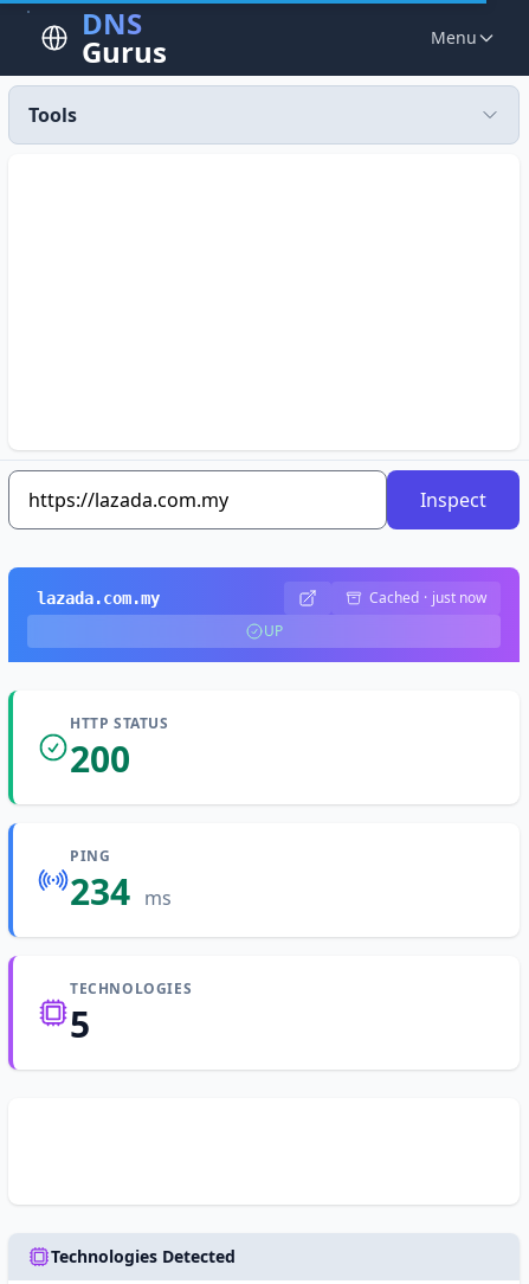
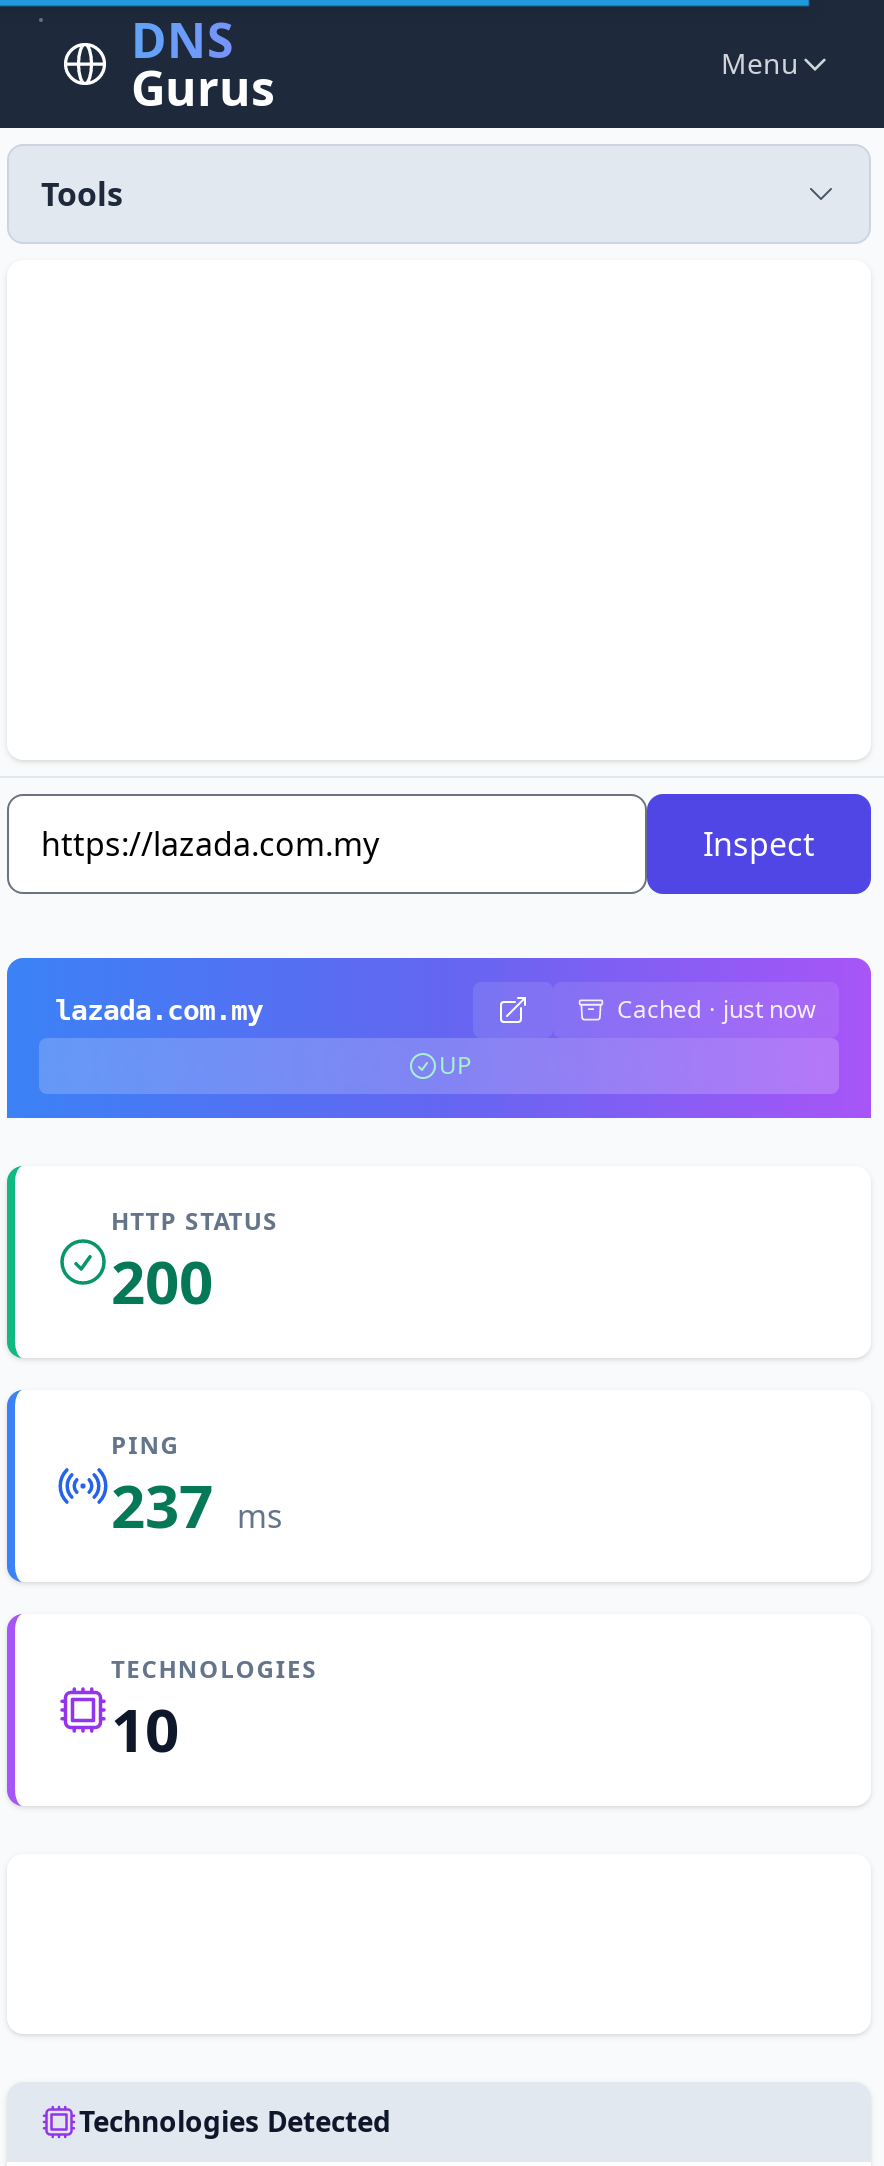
[70,867,172,916] 234 ms -> [111,1464,283,1546] 237 ms
[70,1000,90,1048] 5 -> [111,1688,179,1770] 10

